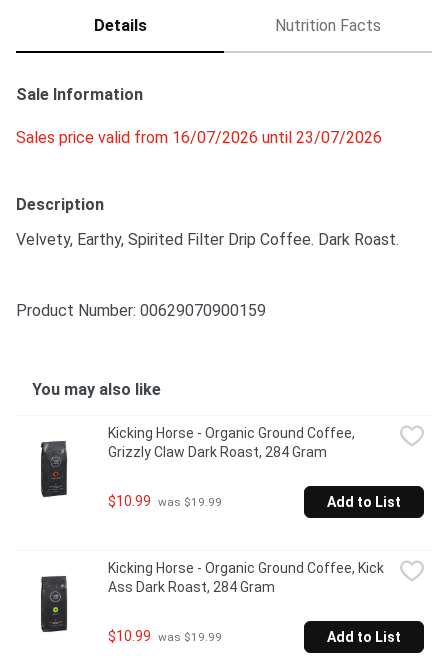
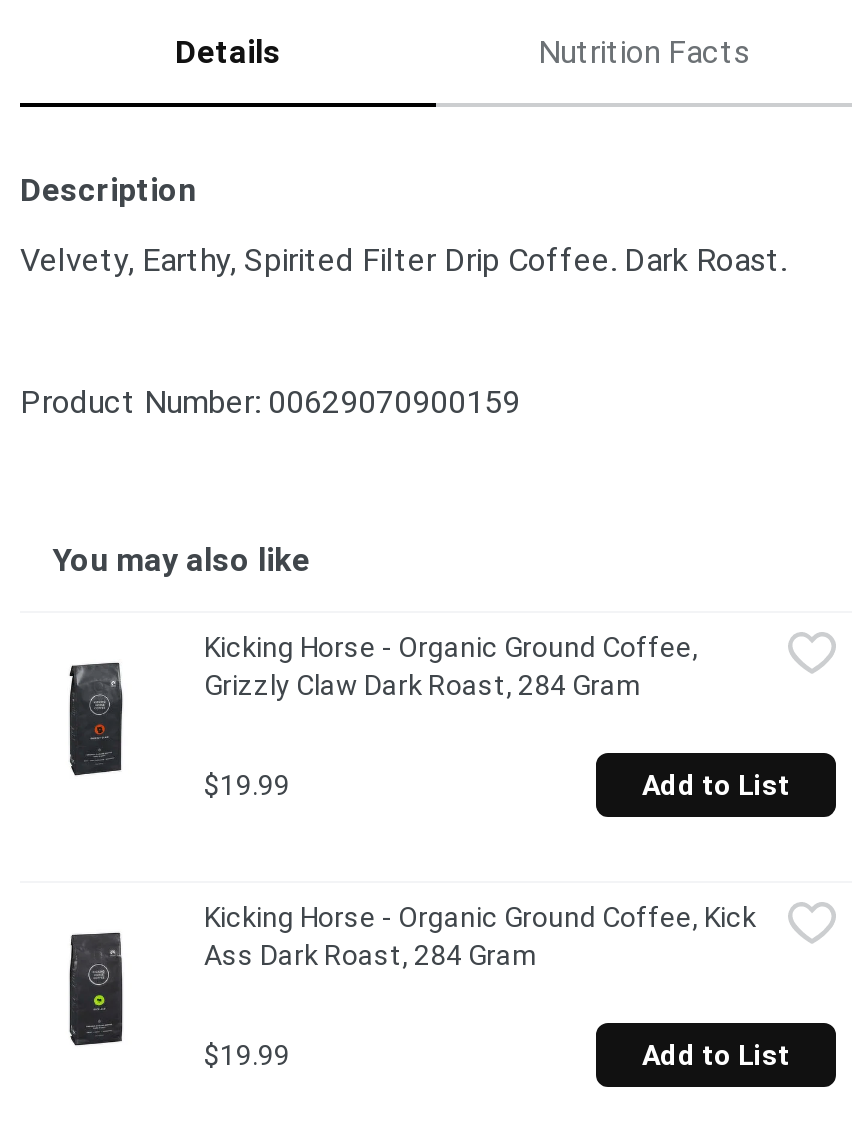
[16,85,382,147] Sale Information | Sales price valid from 16/07/2026 until 23/07/2026 -> none
[108,493,222,509] $10.99 was $19.99 -> [204,768,290,800] $19.99
[108,628,222,644] $10.99 was $19.99 -> [204,1038,290,1070] $19.99

